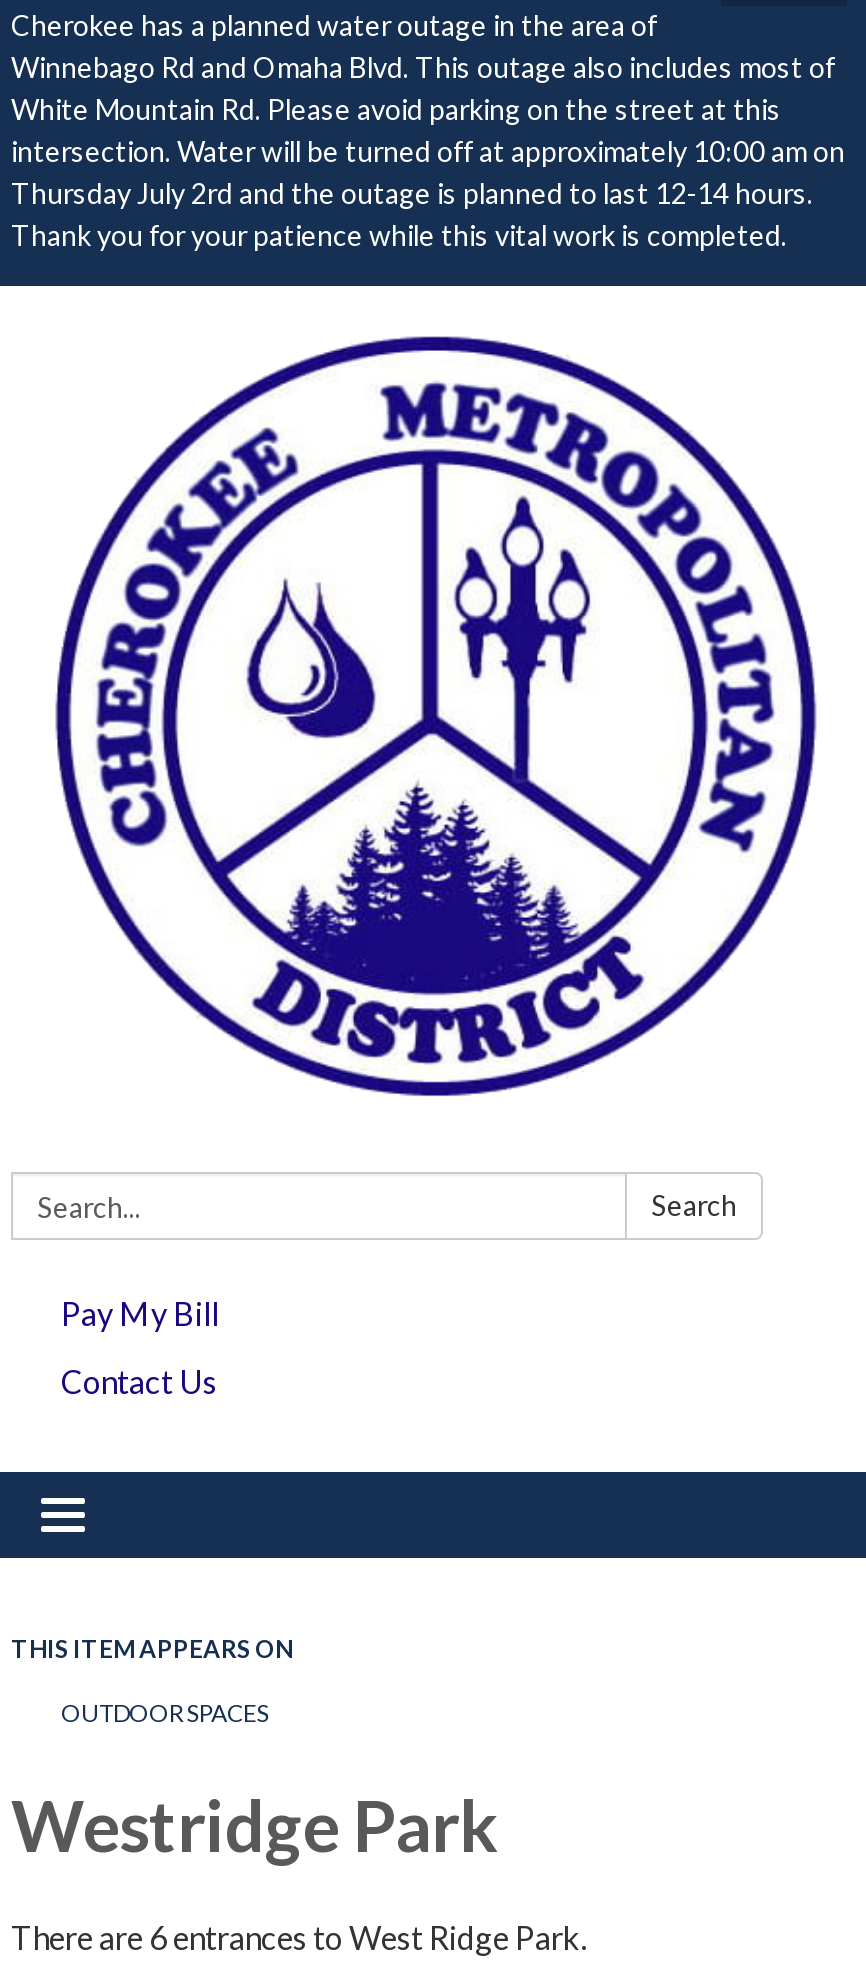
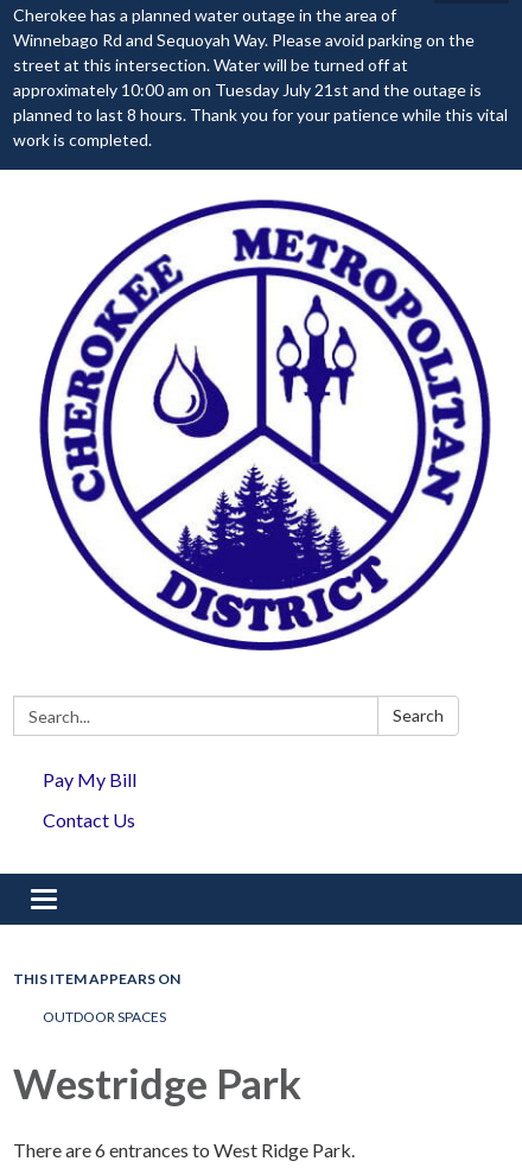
[11,50,845,252] Winnebago Rd and Omaha Blvd. This outage also includes most of | White Mountain Rd. Please avoid parking on the street at this | intersection. Water will be turned off at approximately 10:00 am on | Thursday July 2rd and the outage is planned to last 12-14 hours. | Thank you for your patience while this vital work is completed. -> [13,30,508,150] Winnebago Rd and Sequoyah Way. Please avoid parking on the | street at this intersection. Water will be turned off at | approximately 10:00 am on Tuesday July 21st and the outage is | planned to last 8 hours. Thank you for your patience while this vital | work is completed.

